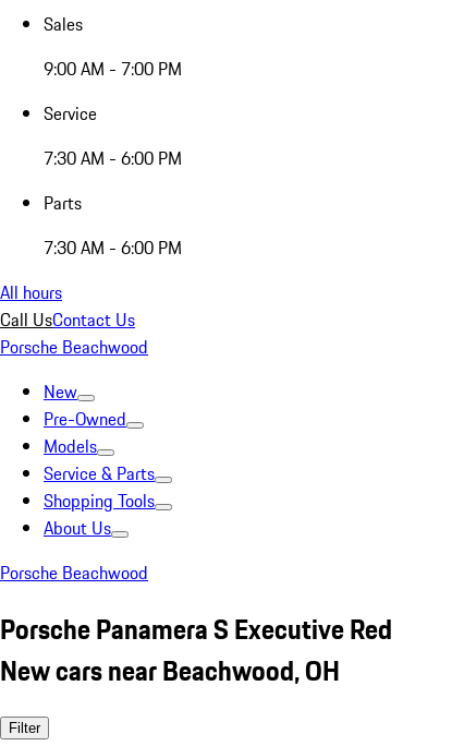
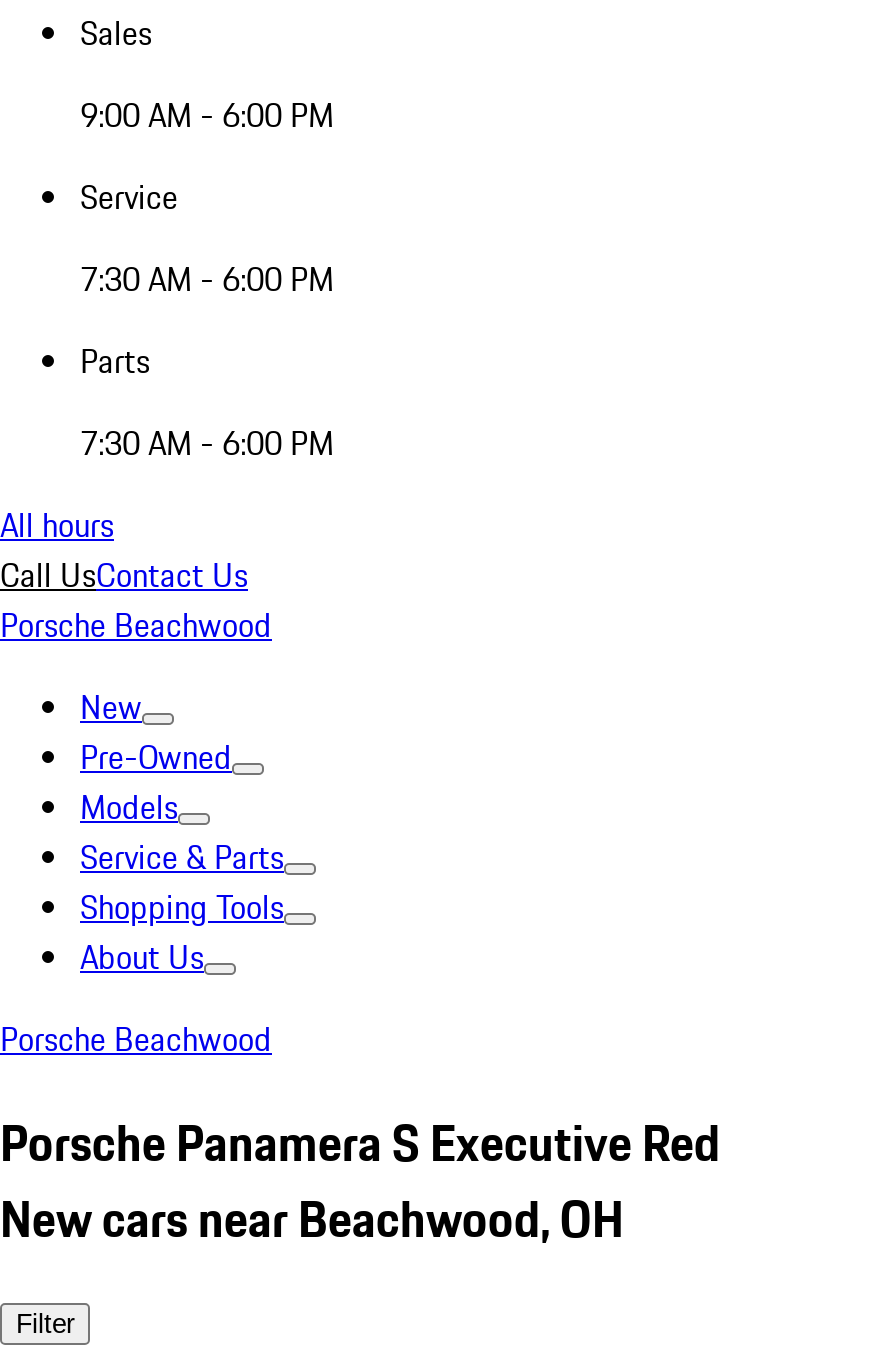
[44,56,182,82] 9:00 AM - 7:00 PM -> [80,91,334,139] 9:00 AM - 6:00 PM

